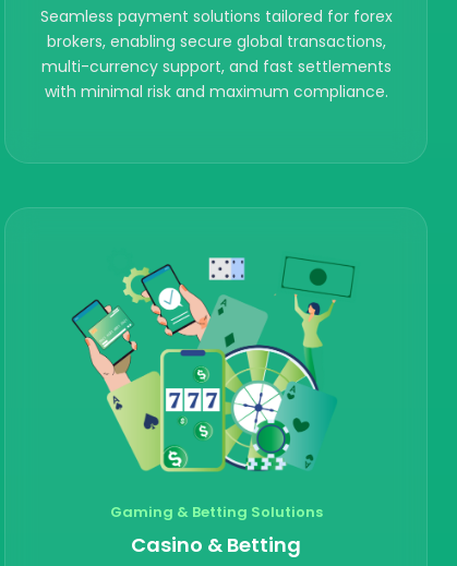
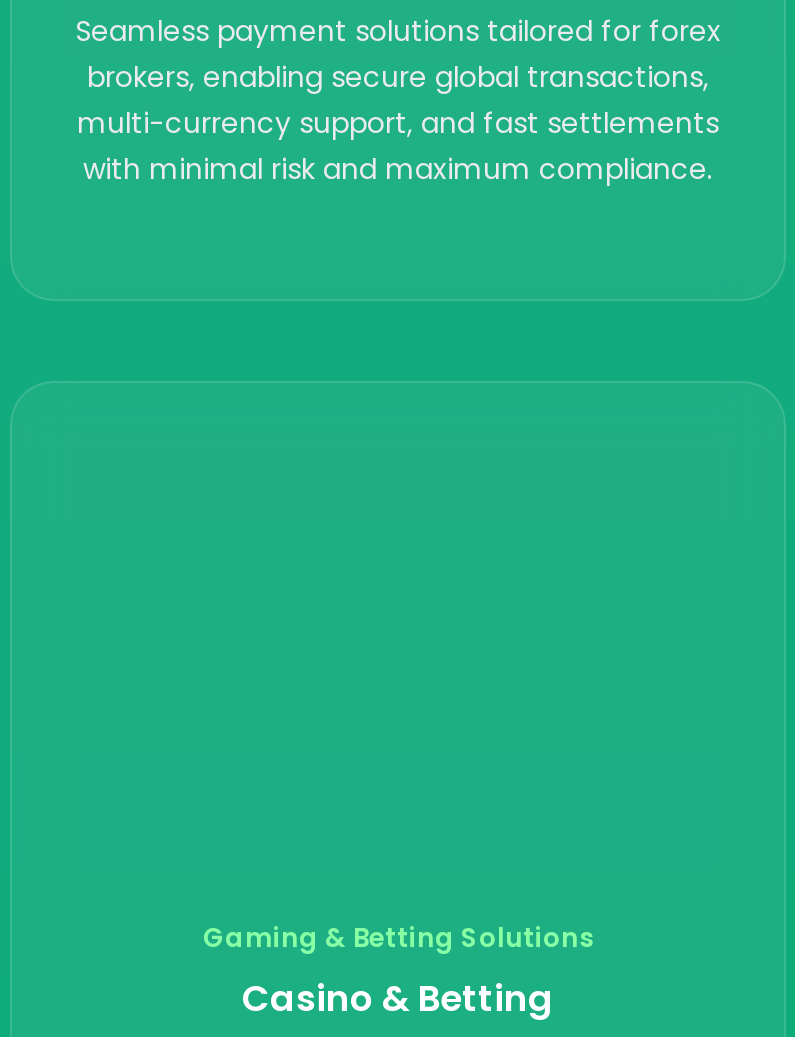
[71,256,354,472] [image] -> none

